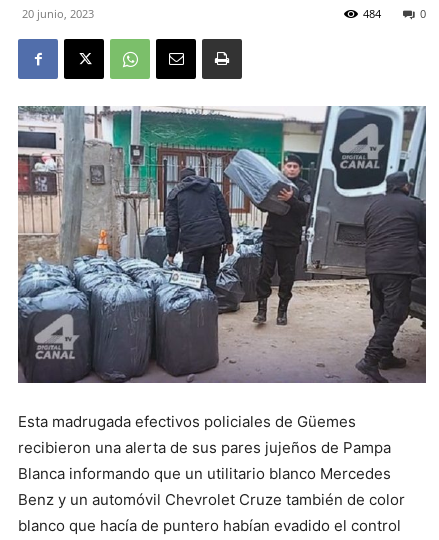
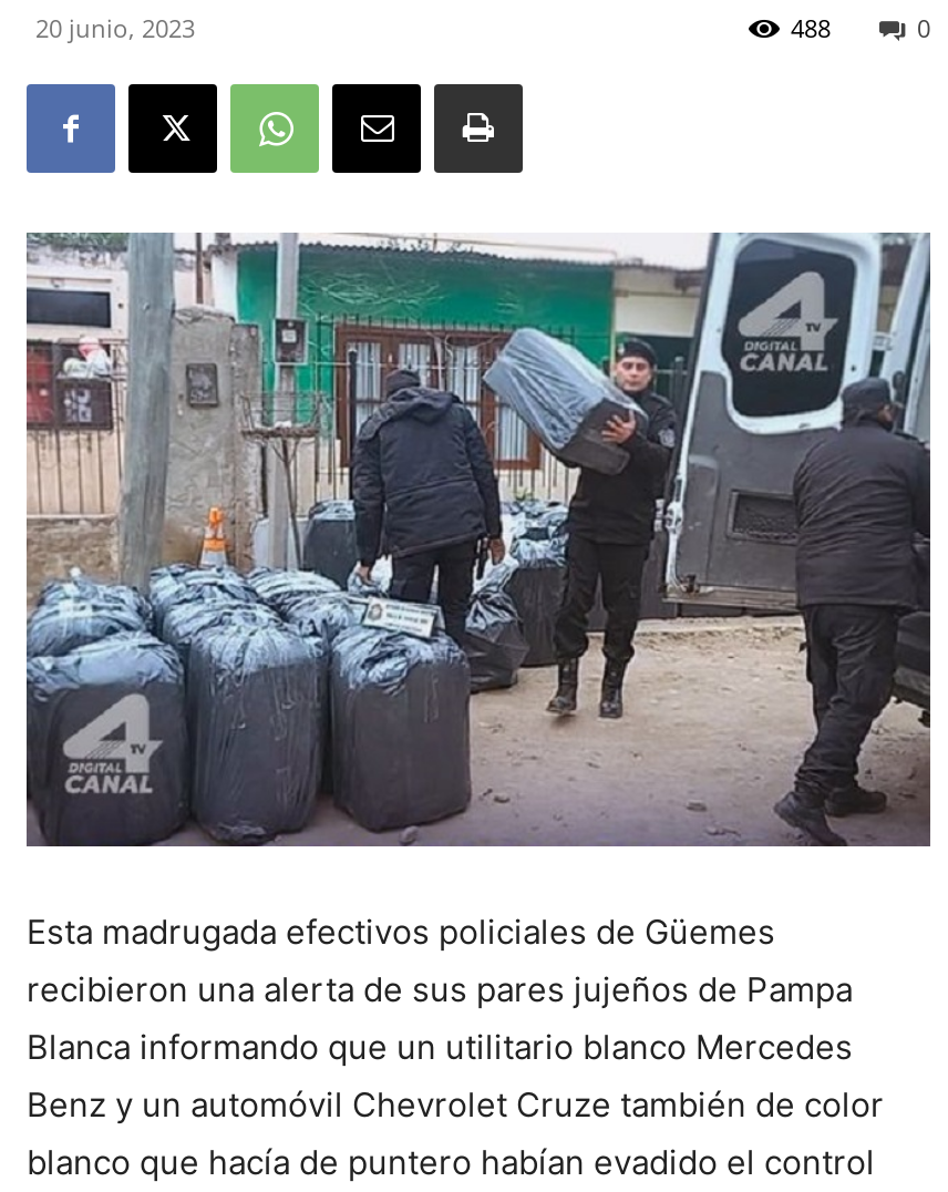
[363,6,381,21] 484 -> [791,11,831,44] 488

